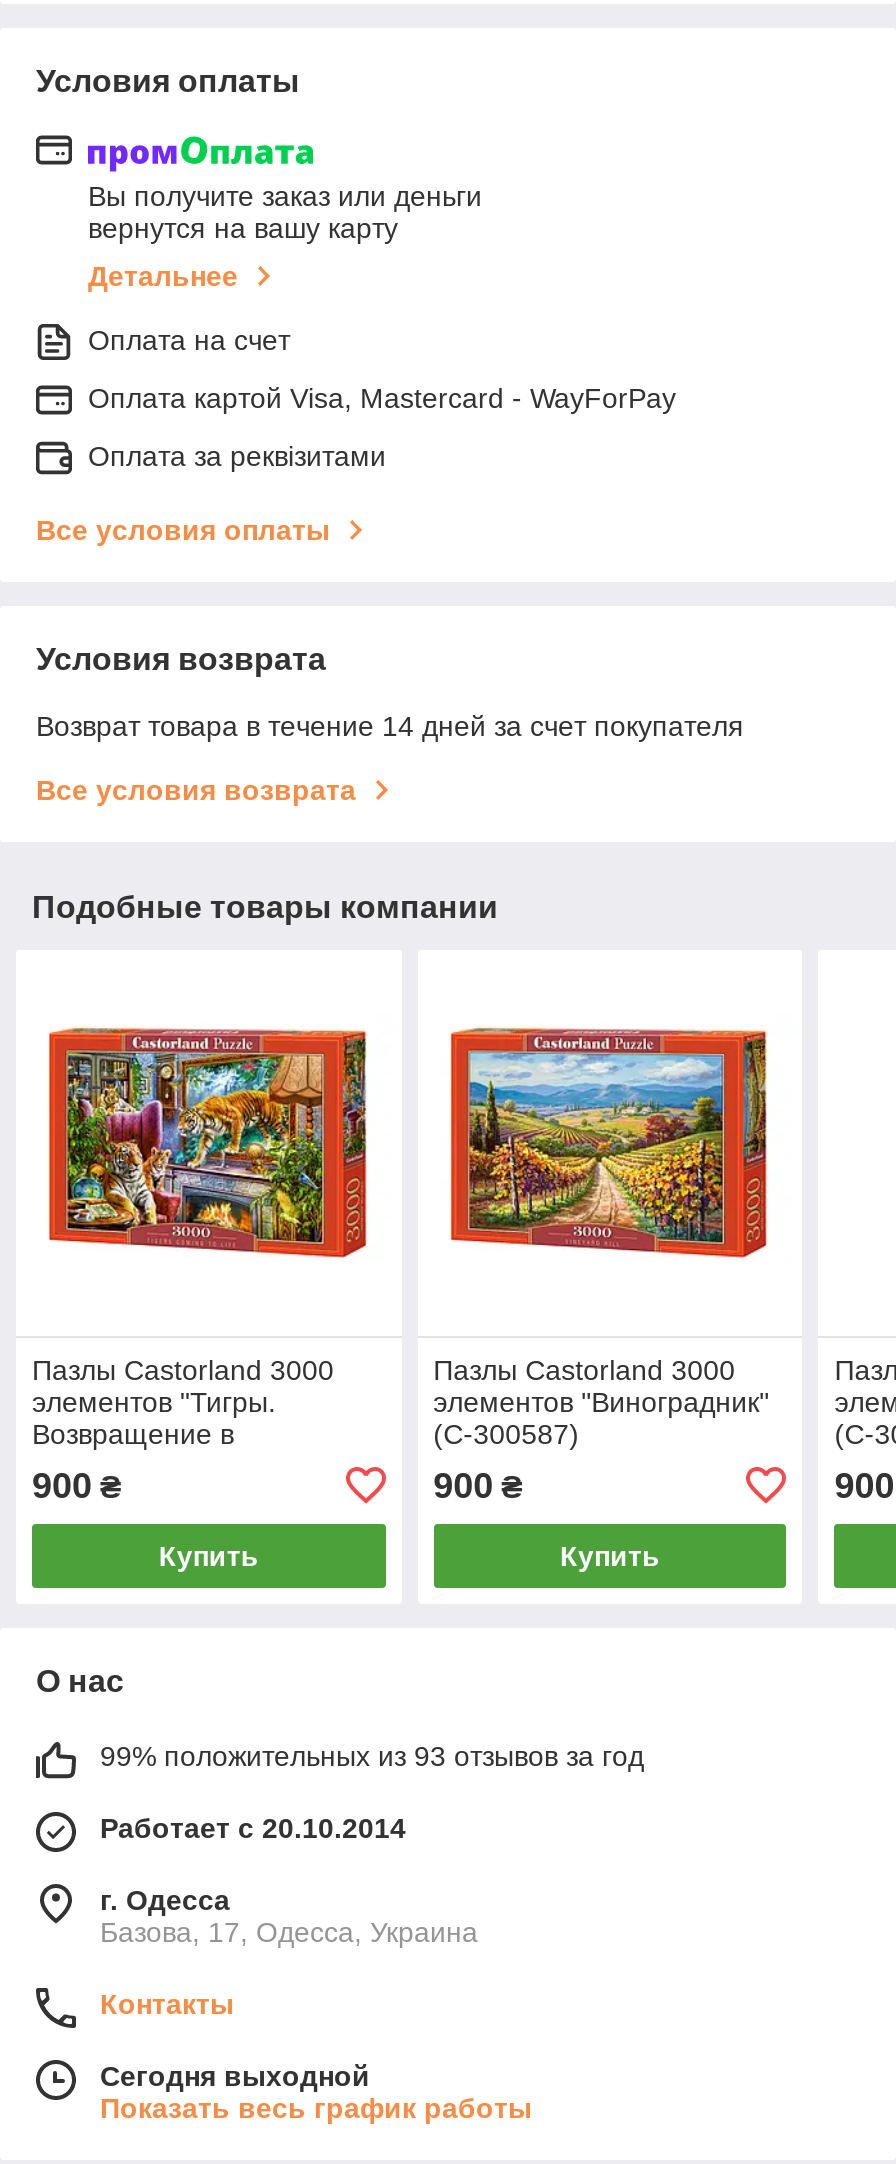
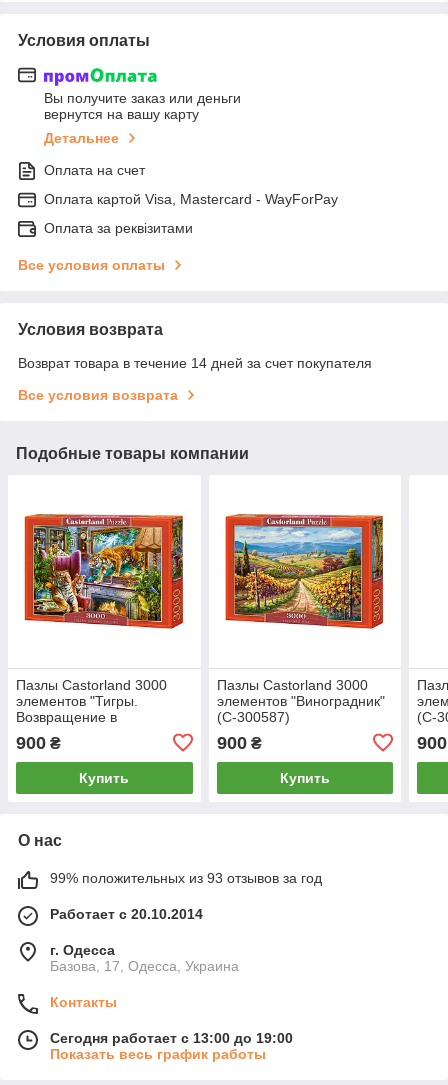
[100,2060,370,2092] Сегодня выходной -> [50,1030,293,1046] Сегодня работает с 13:00 до 19:00

